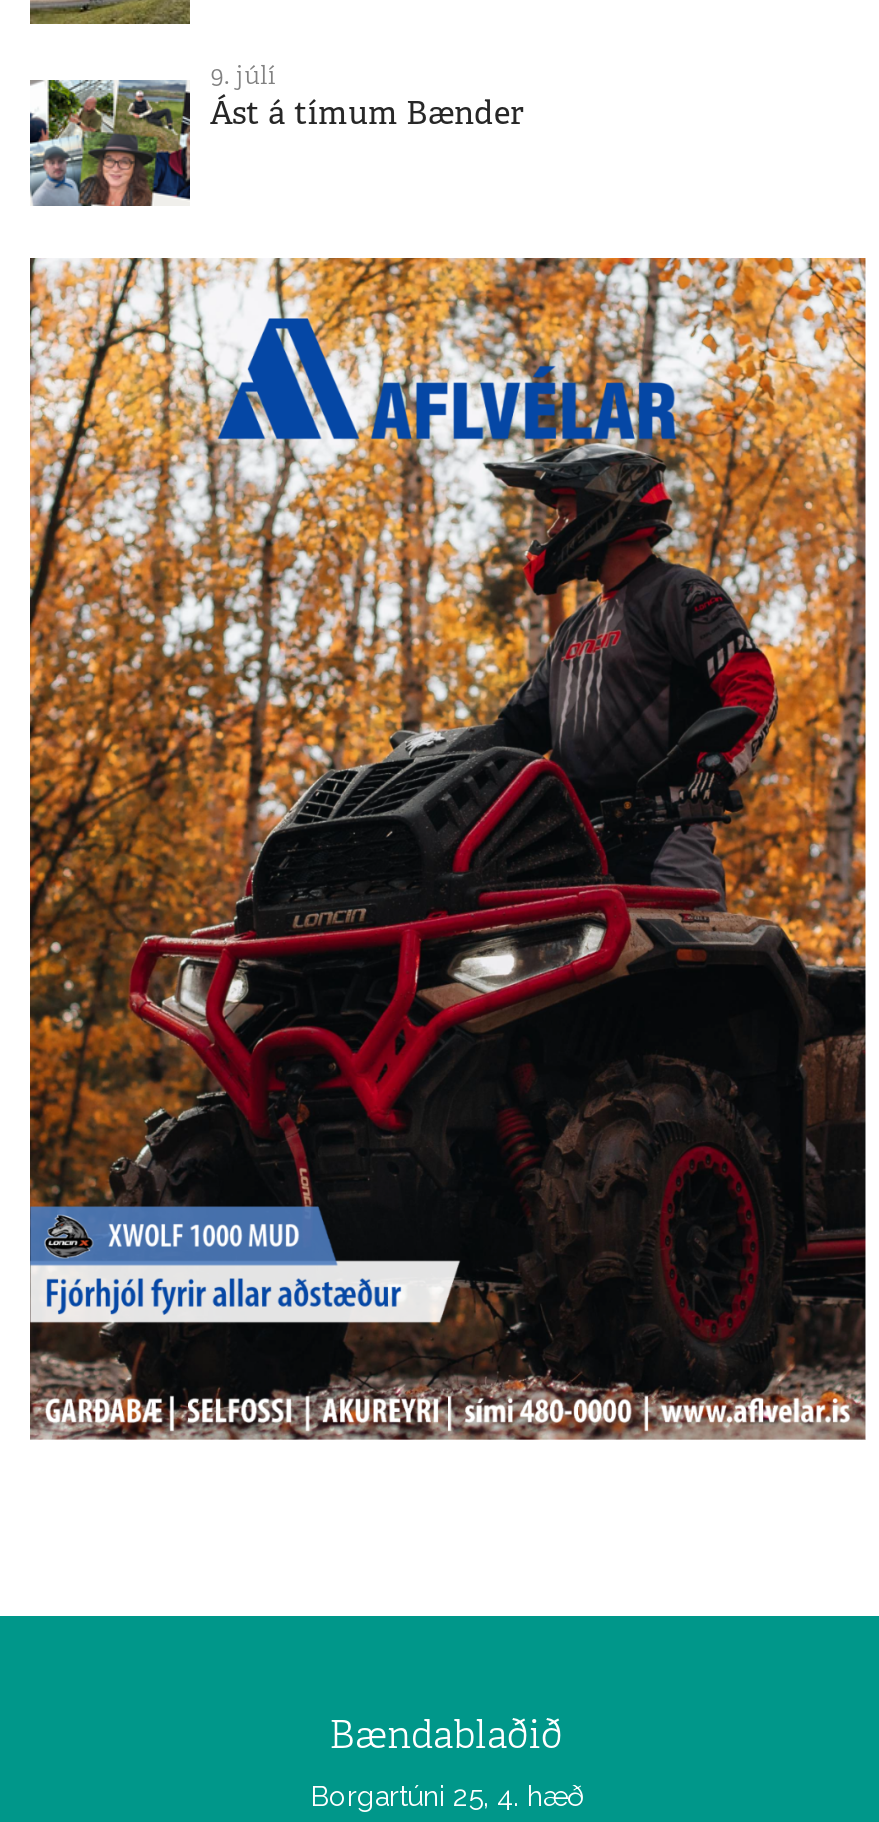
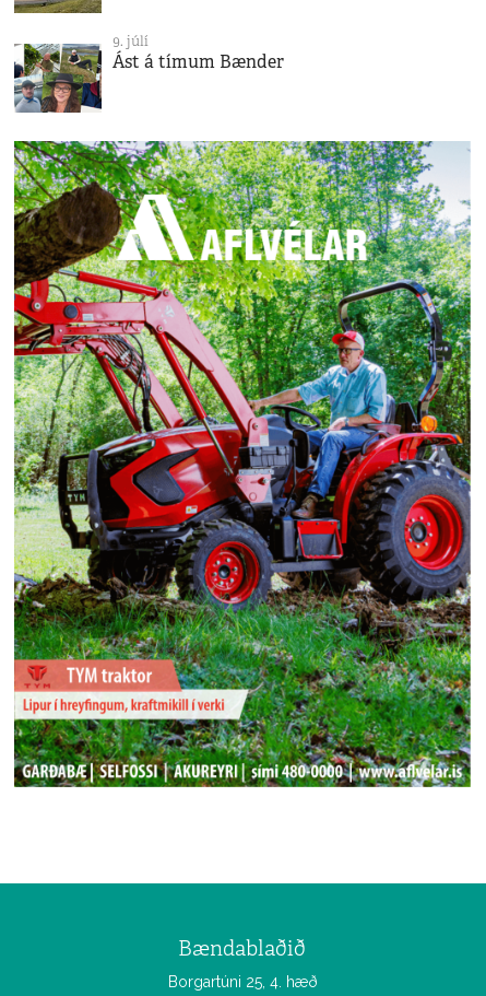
[28,256,868,1442] [image] -> [13,140,472,788] [image]

